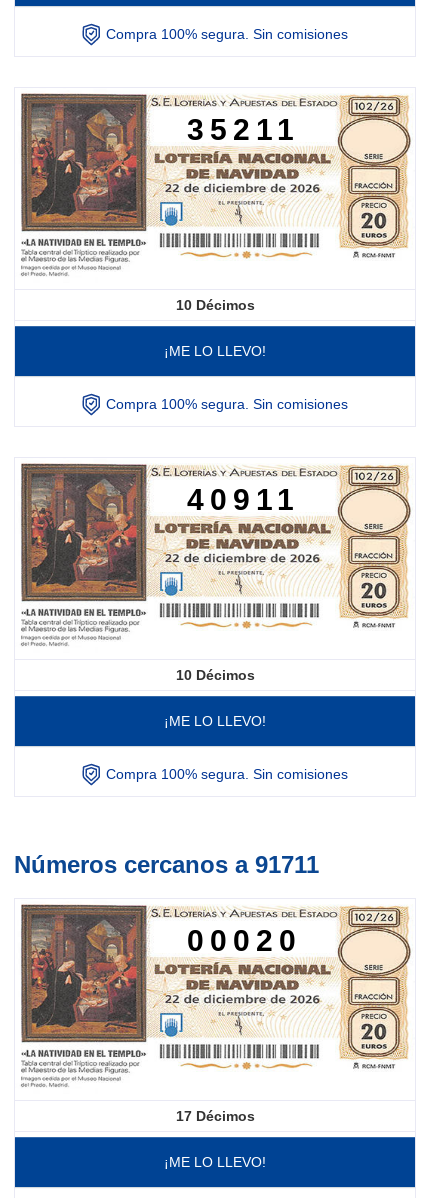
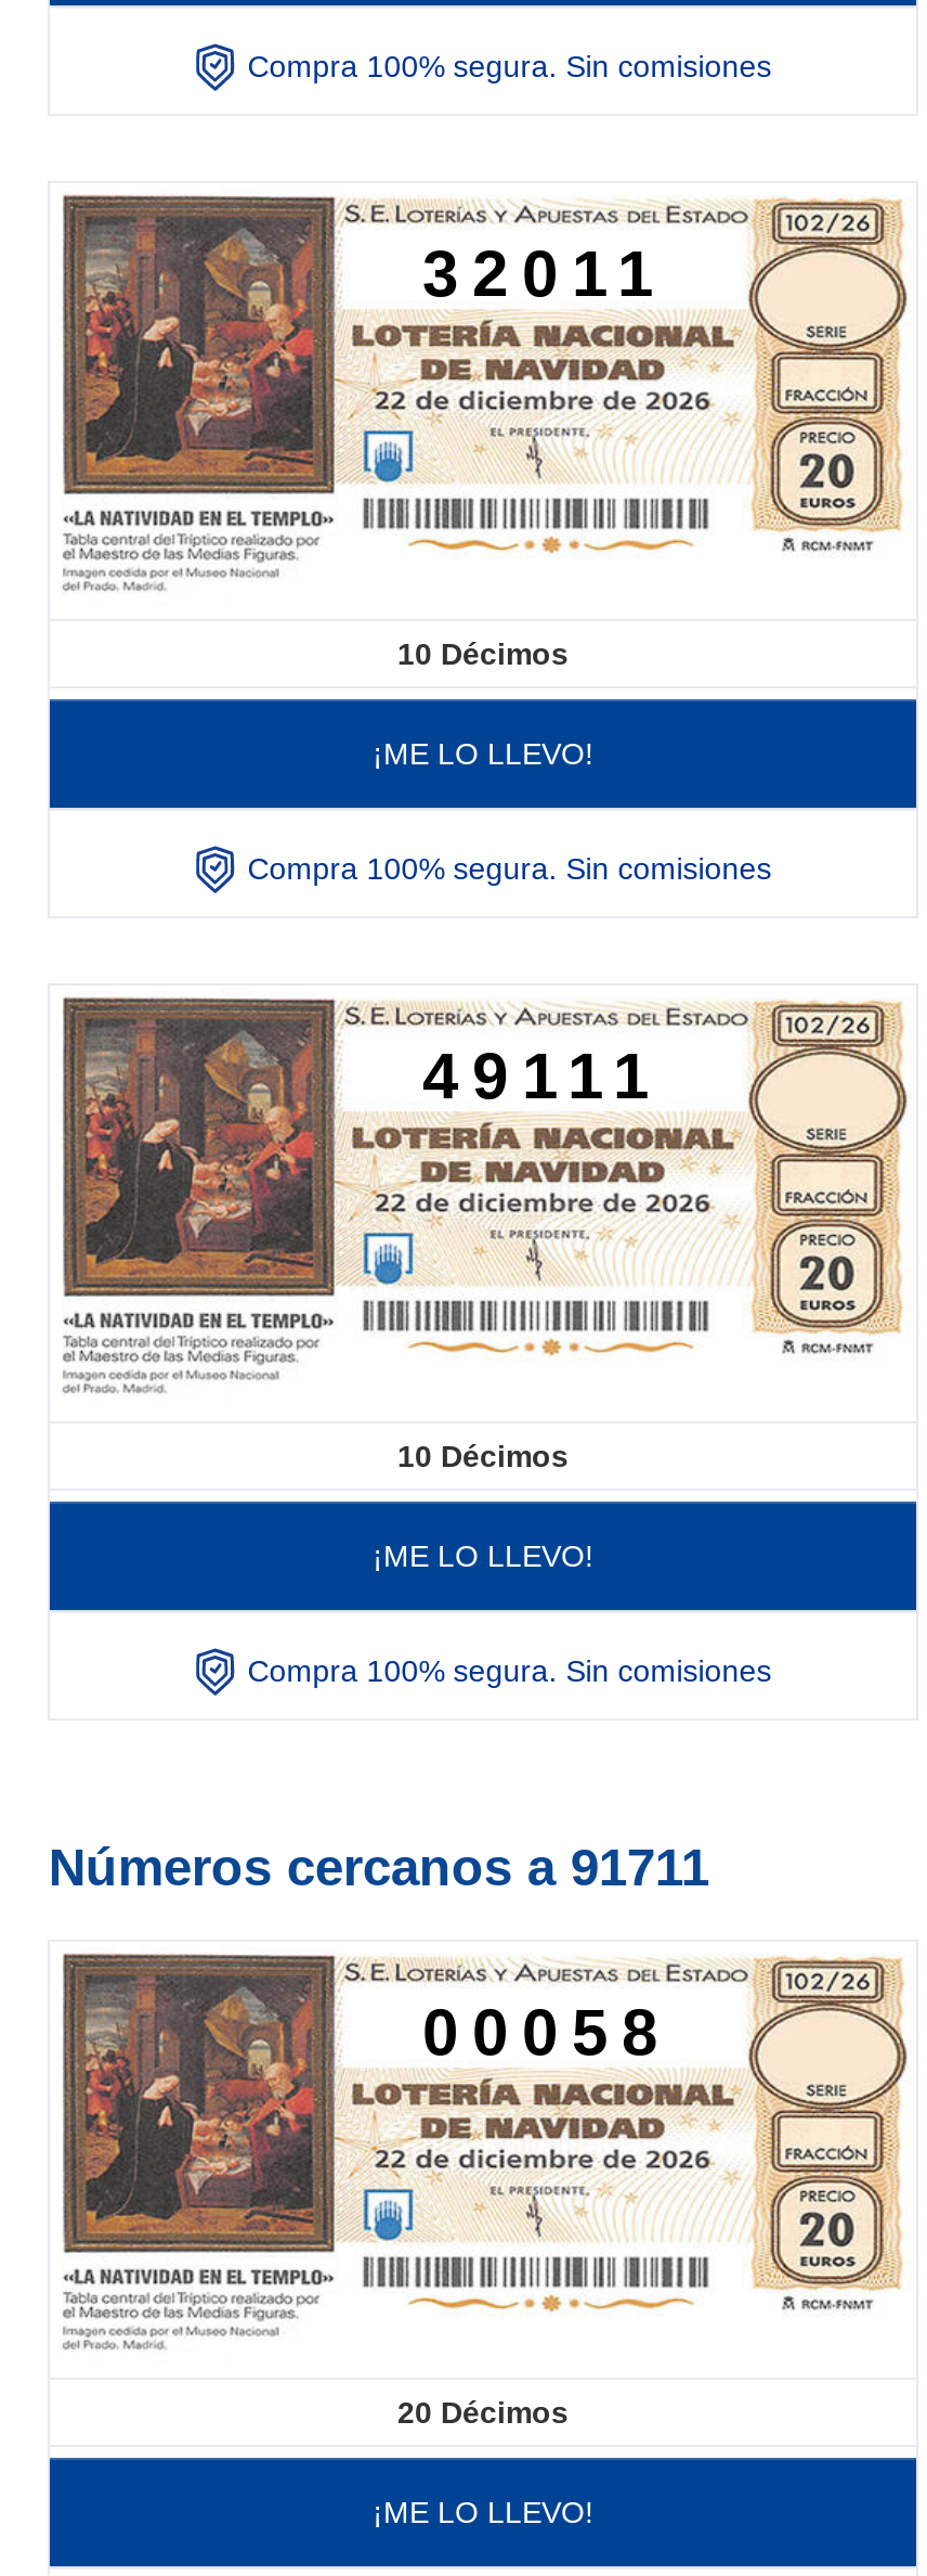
[187,113,300,146] 35211 -> [422,237,667,309] 32011
[187,483,300,516] 40911 -> [422,1040,663,1111] 49111
[187,924,302,957] 00020 -> [422,1996,671,2068] 00058
[175,1108,254,1124] 17 Décimos -> [397,2395,569,2430] 20 Décimos

